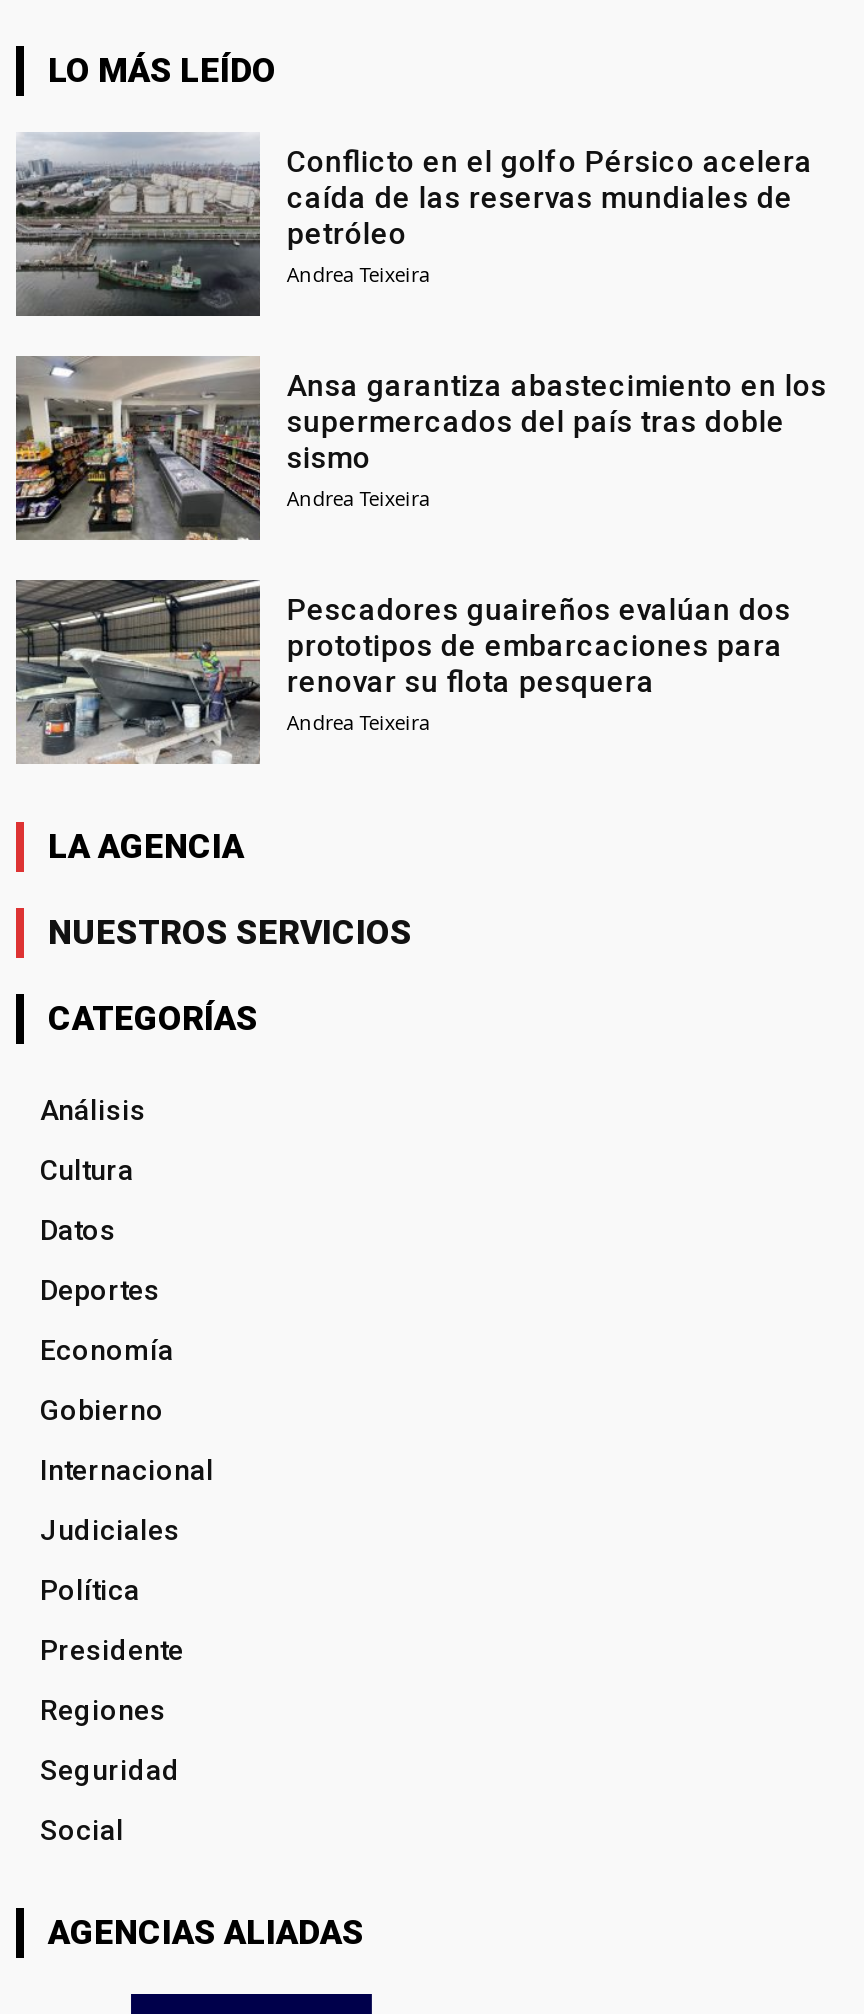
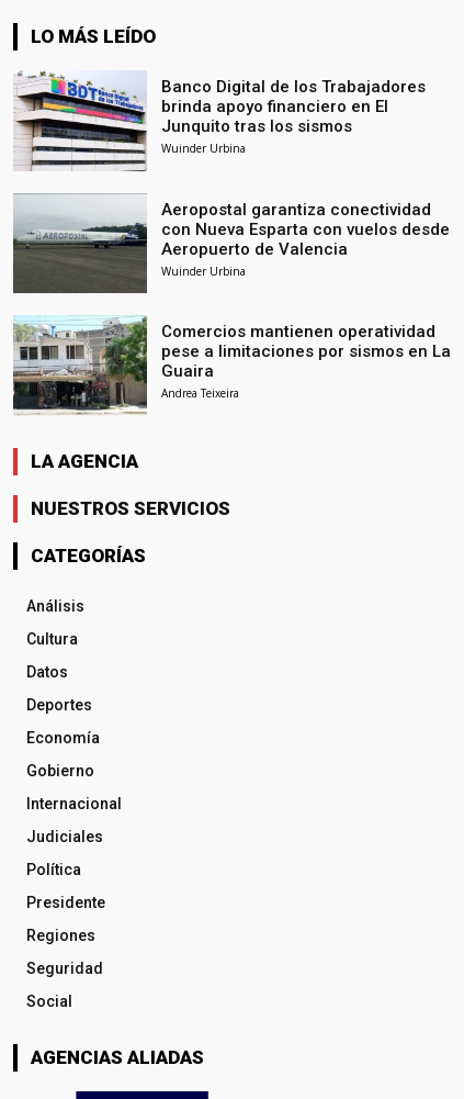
[14,131,813,319] [image] | Conflicto en el golfo Pérsico acelera | caída de las reservas mundiales de | petróleo | Andrea Teixeira -> [13,70,426,171] [image] | Banco Digital de los Trabajadores | brinda apoyo financiero en El | Junquito tras los sismos | Wuinder Urbina
[14,355,827,541] [image] | Ansa garantiza abastecimiento en los | supermercados del país tras doble | sismo | Andrea Teixeira -> [12,194,450,293] [image] | Aeropostal garantiza conectividad | con Nueva Esparta con vuelos desde | Aeropuerto de Valencia | Wuinder Urbina
[14,577,791,765] [image] | Pescadores guaireños evalúan dos | prototipos de embarcaciones para | renovar su flota pesquera -> [13,315,451,416] [image] | Comercios mantienen operatividad | pese a limitaciones por sismos en La | Guaira

